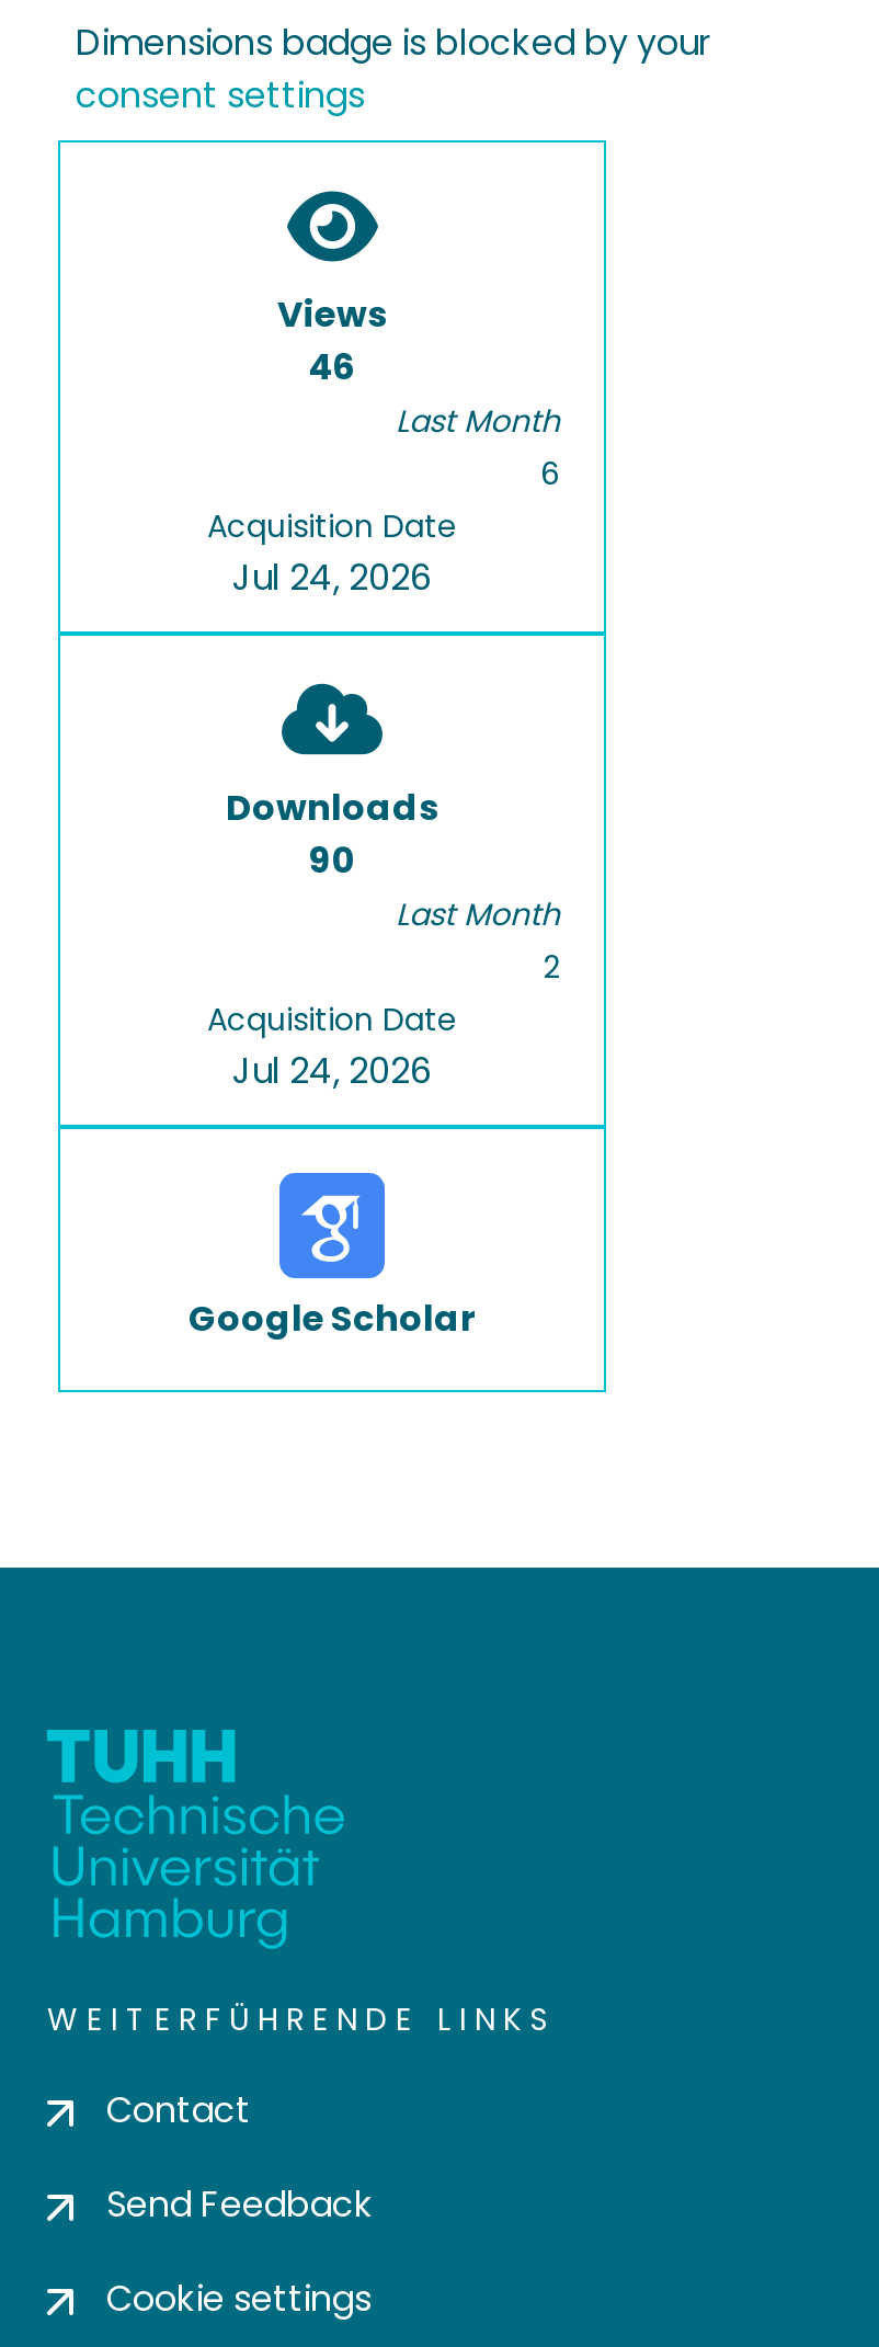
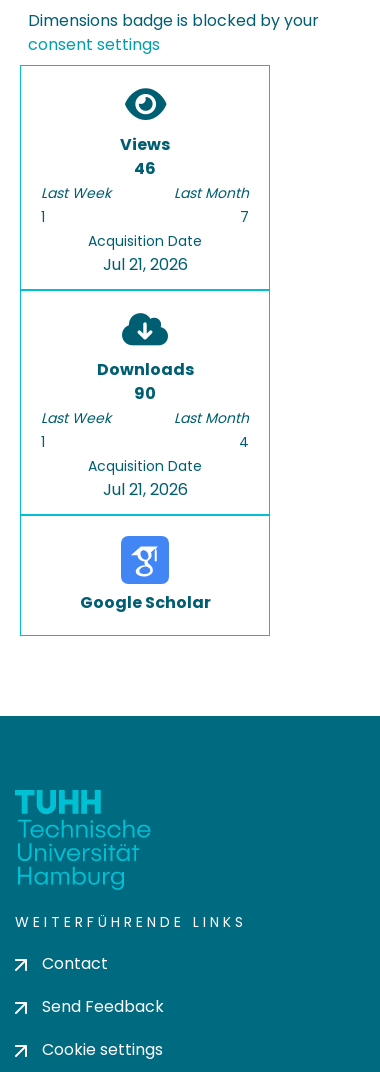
none -> [41,183,111,227] Last Week | 1
[540,452,560,495] 6 -> [240,207,249,227] 7
[232,552,432,603] Jul 24, 2026 -> [102,253,187,276] Jul 21, 2026
none -> [41,408,111,452] Last Week | 1
[543,945,560,989] 2 -> [239,432,249,452] 4
[232,1046,432,1096] Jul 24, 2026 -> [102,478,187,501] Jul 21, 2026

